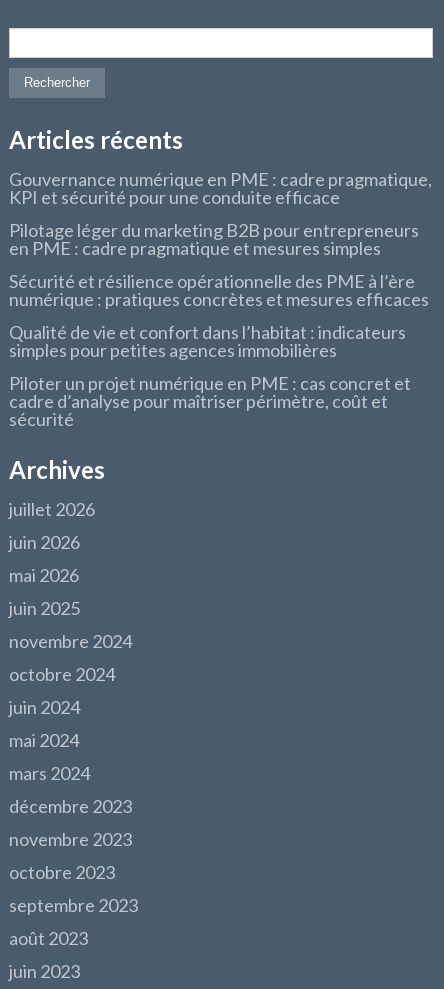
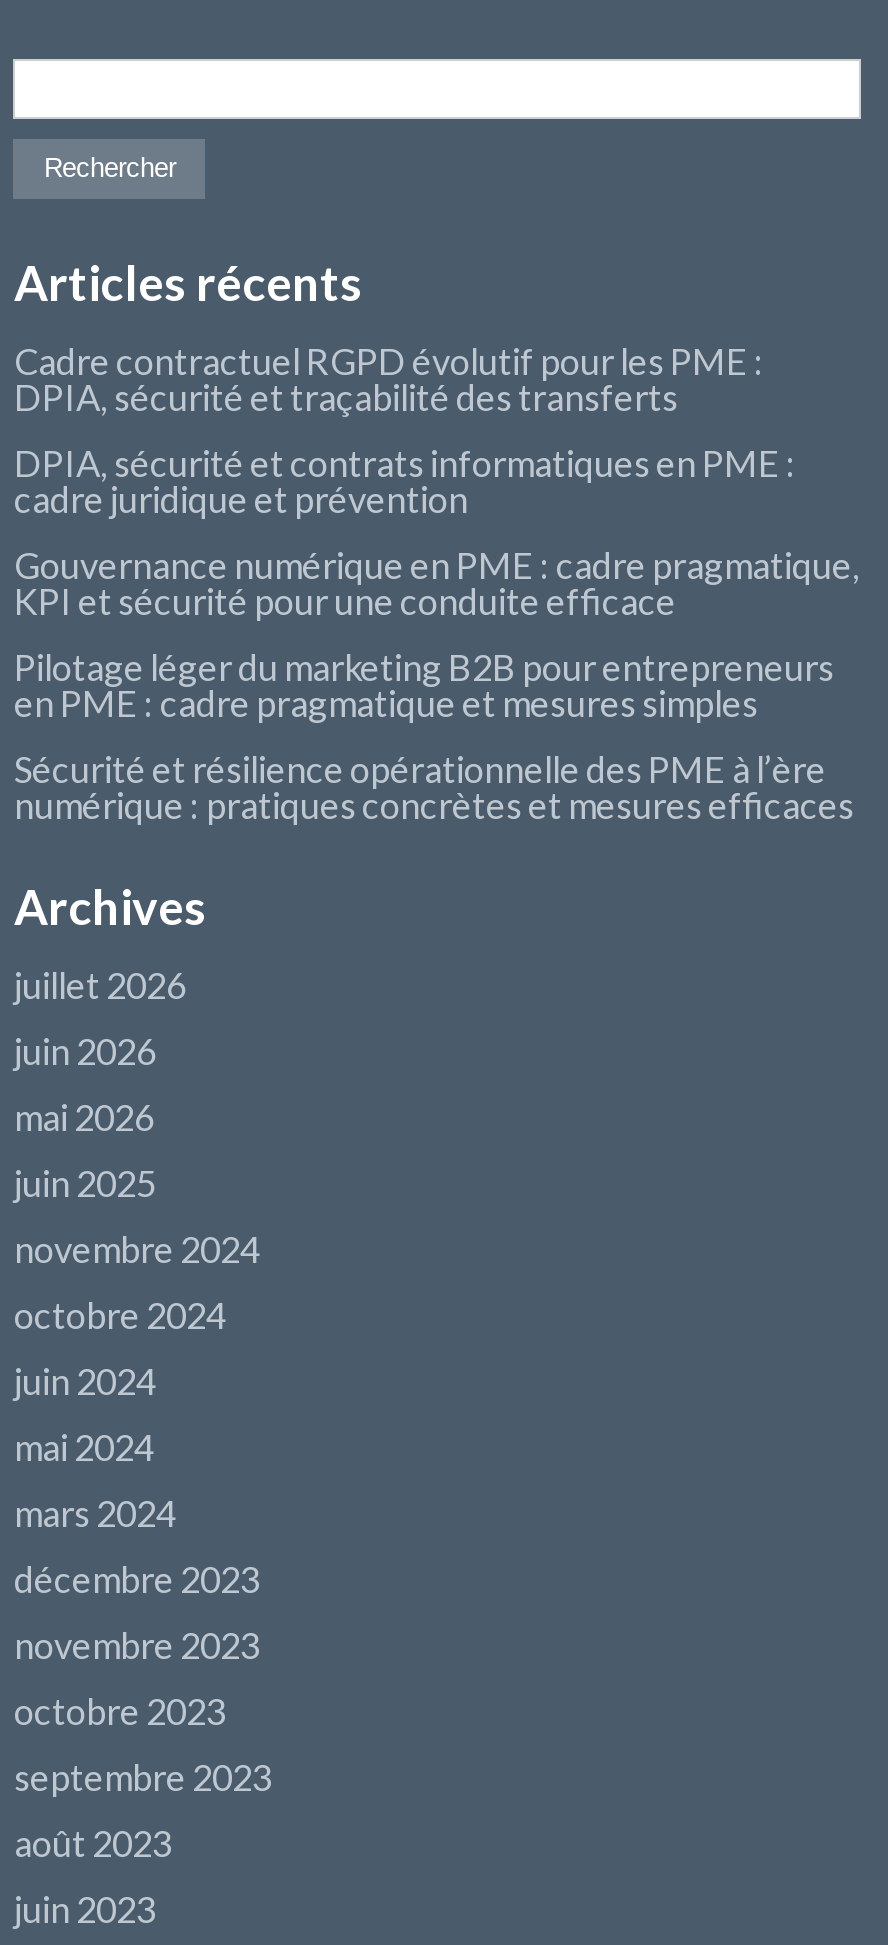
none -> [14,338,796,520] Cadre contractuel RGPD évolutif pour les PME : | DPIA, sécurité et traçabilité des transferts | DPIA, sécurité et contrats informatiques en PME : | cadre juridique et prévention
moved [9,168,432,310] -> [14,542,860,826]: Gouvernance numérique en PME : cadre pragmatique, | KPI et sécurité pour une conduite efficace | Pilotage léger du marketing B2B pour entrepreneurs | en PME : cadre pragmatique et mesures simples | Sécurité et résilience opérationnelle des PME à l’ère | numérique : pratiques concrètes et mesures efficaces
[9,321,411,430] Qualité de vie et confort dans l’habitat : indicateurs | simples pour petites agences immobilières | Piloter un projet numérique en PME : cas concret et | cadre d’analyse pour maîtriser périmètre, coût et | sécurité -> none

